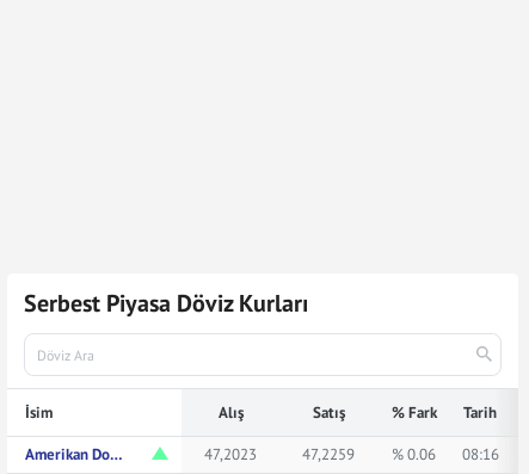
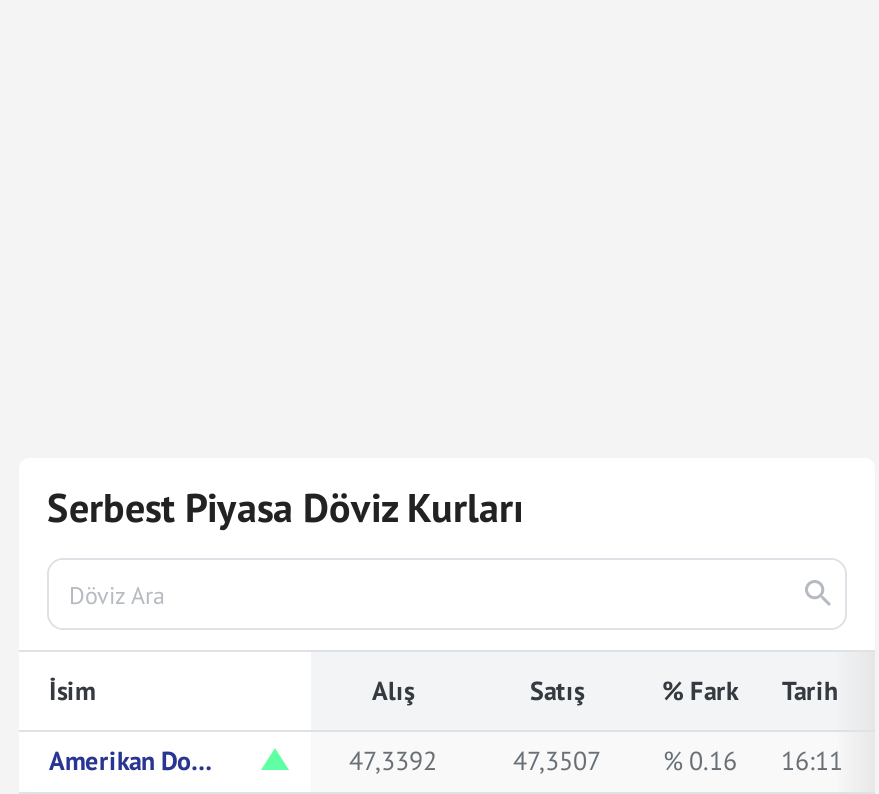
[204,444,257,464] 47,2023 -> [349,744,437,778] 47,3392
[302,444,355,464] 47,2259 -> [513,744,601,778] 47,3507
[392,444,436,464] % 0.06 -> [663,744,737,778] % 0.16
[462,444,499,464] 08:16 -> [781,744,843,778] 16:11

